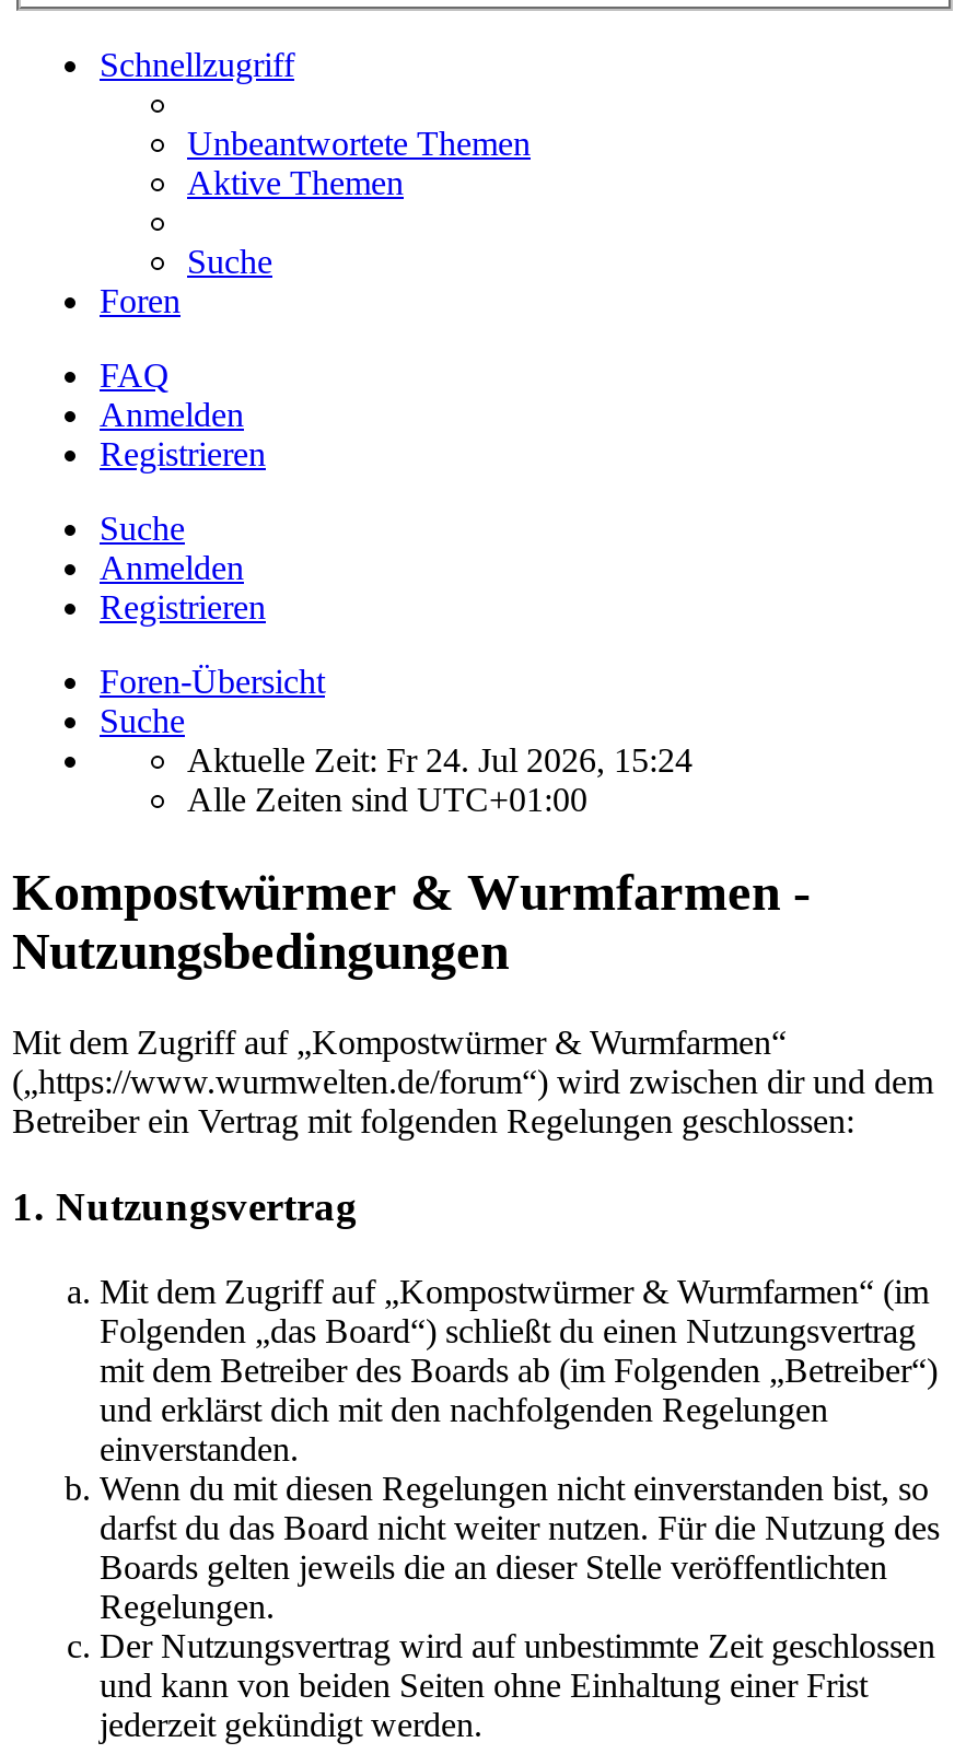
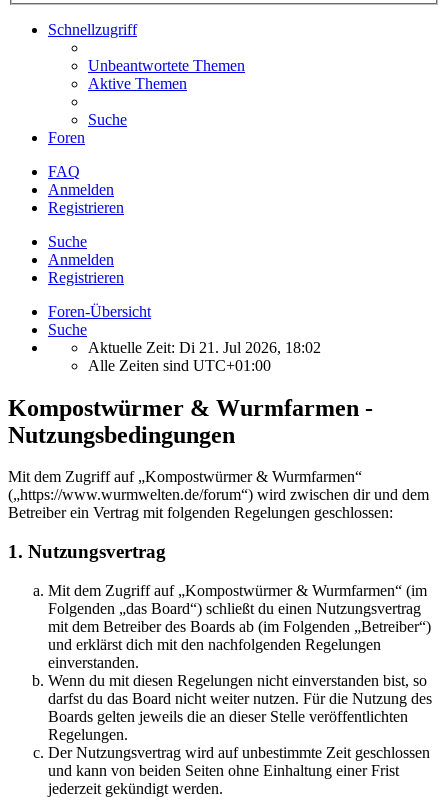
[187,741,693,778] Aktuelle Zeit: Fr 24. Jul 2026, 15:24 -> [88,339,321,356] Aktuelle Zeit: Di 21. Jul 2026, 18:02

